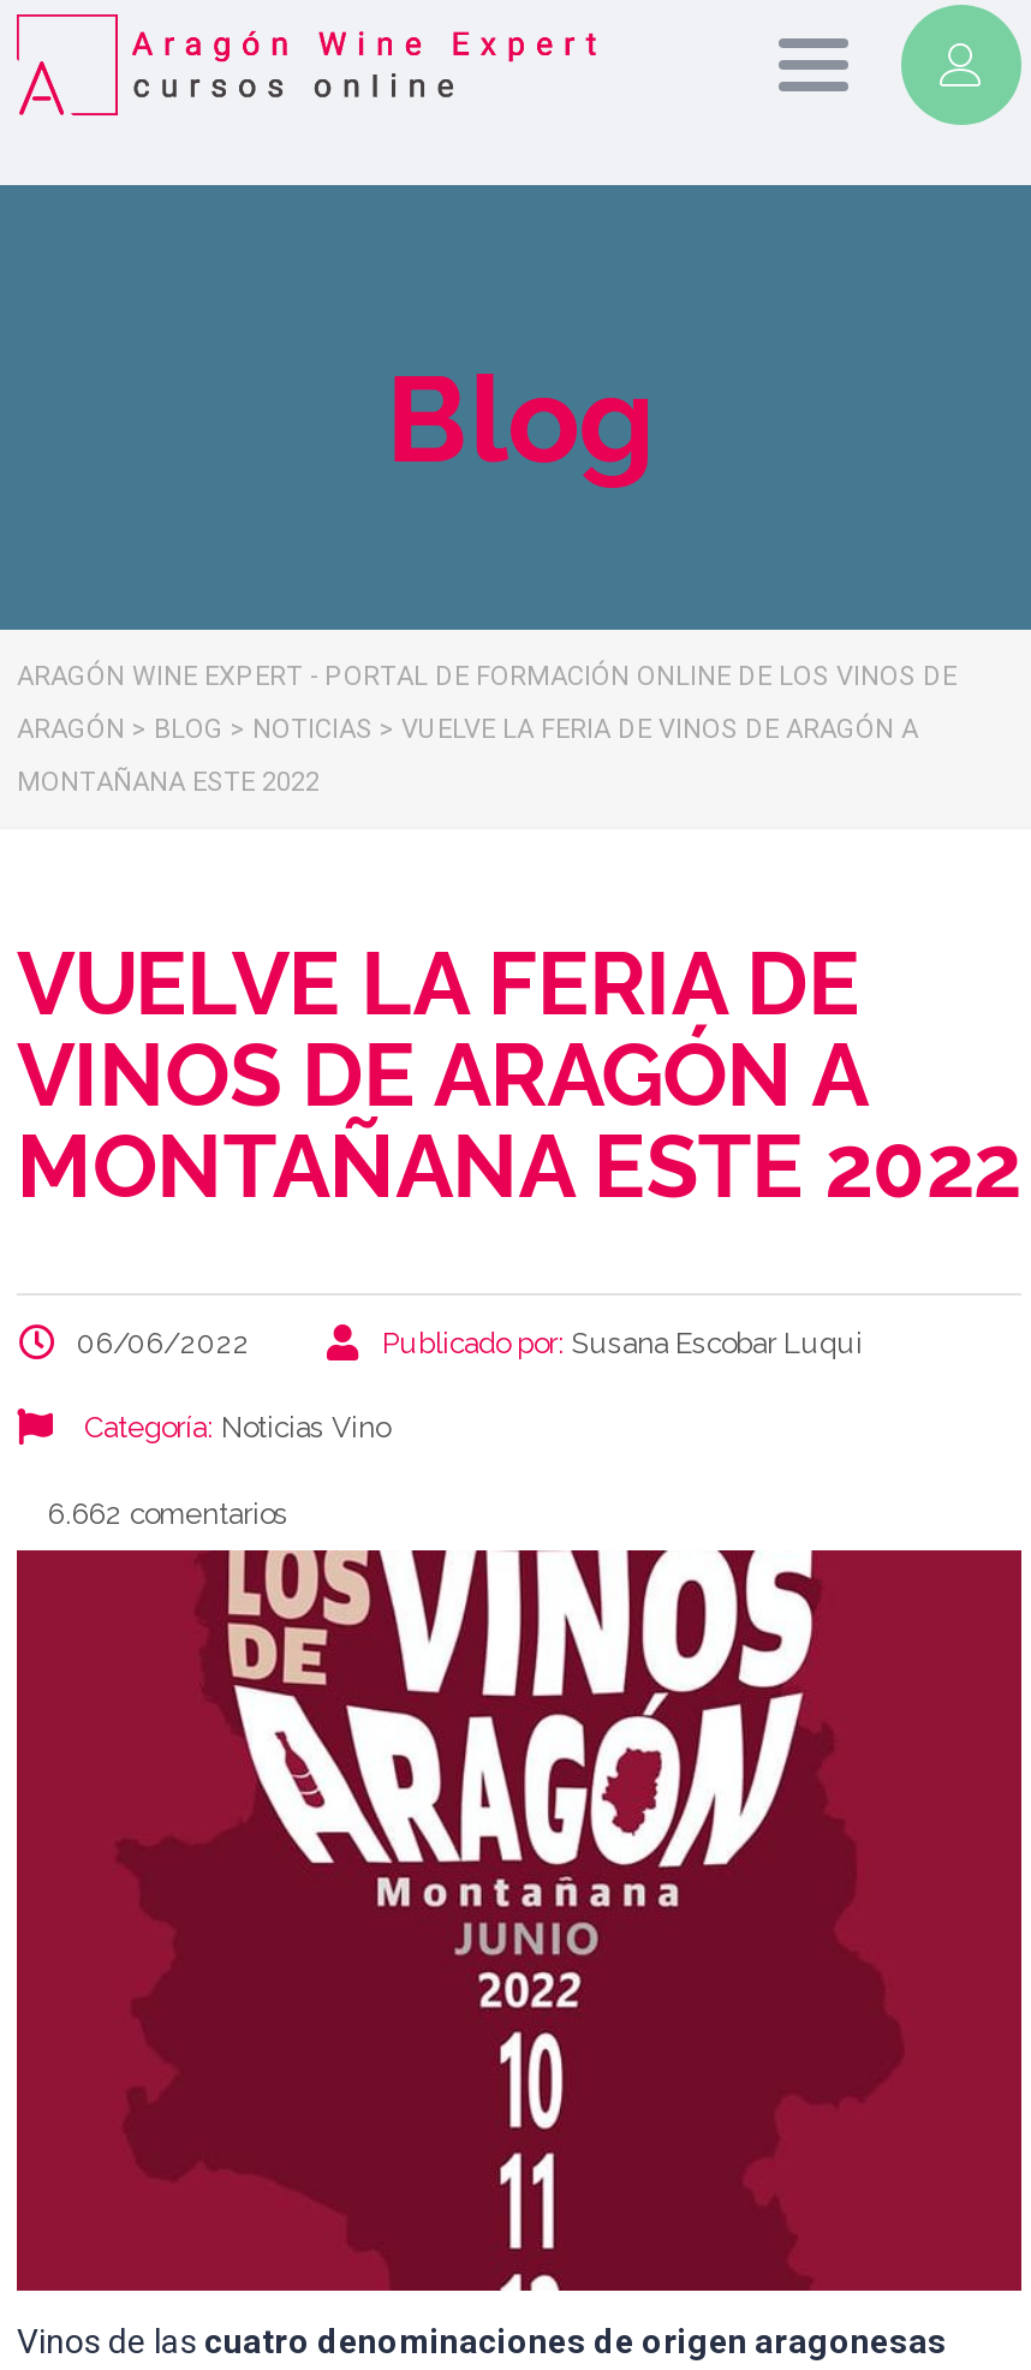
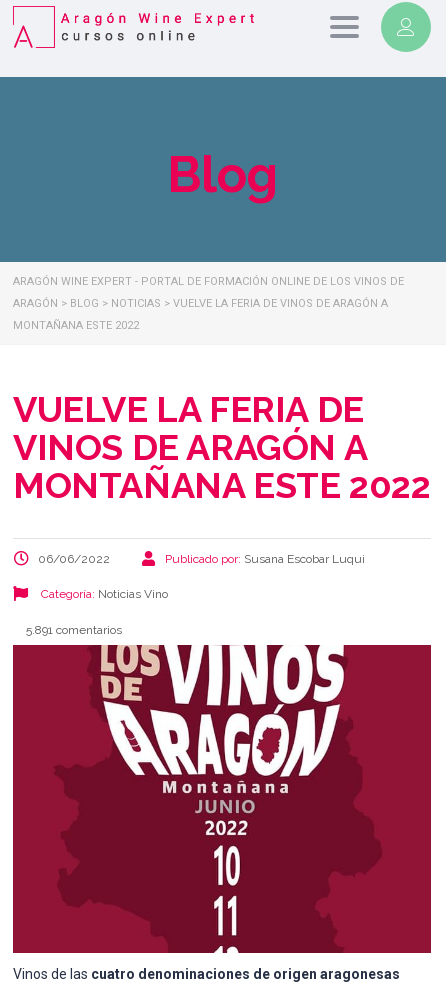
[41,1497,288,1531] 6.662 comentarios -> [23,623,122,637] 5.891 comentarios

